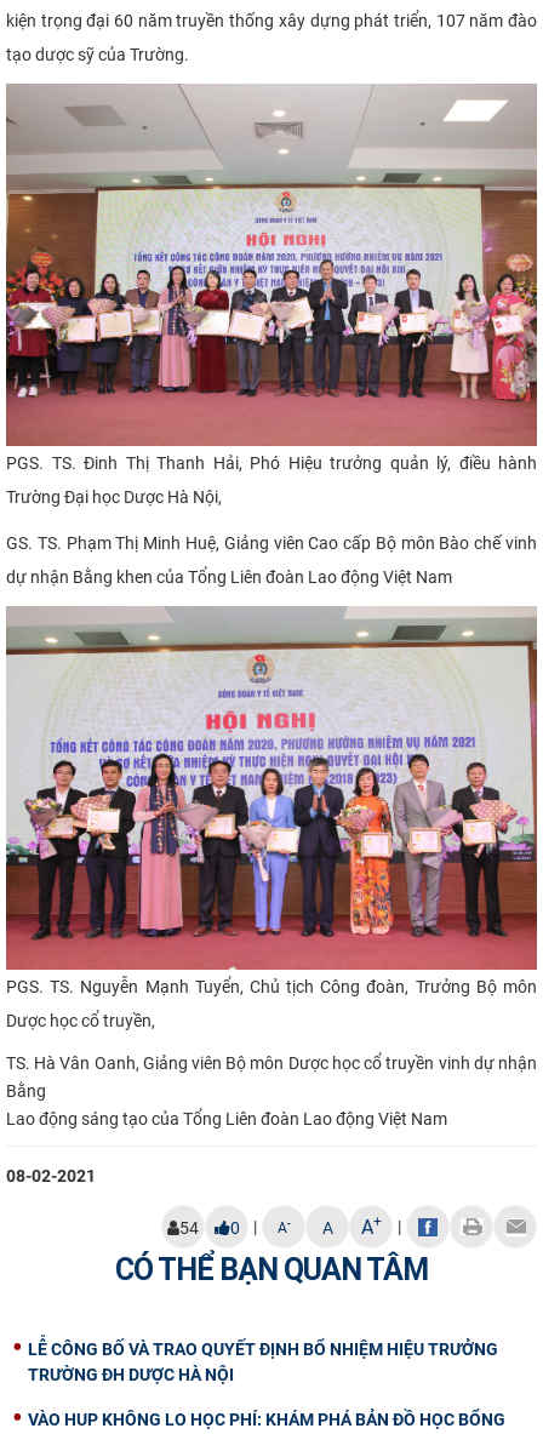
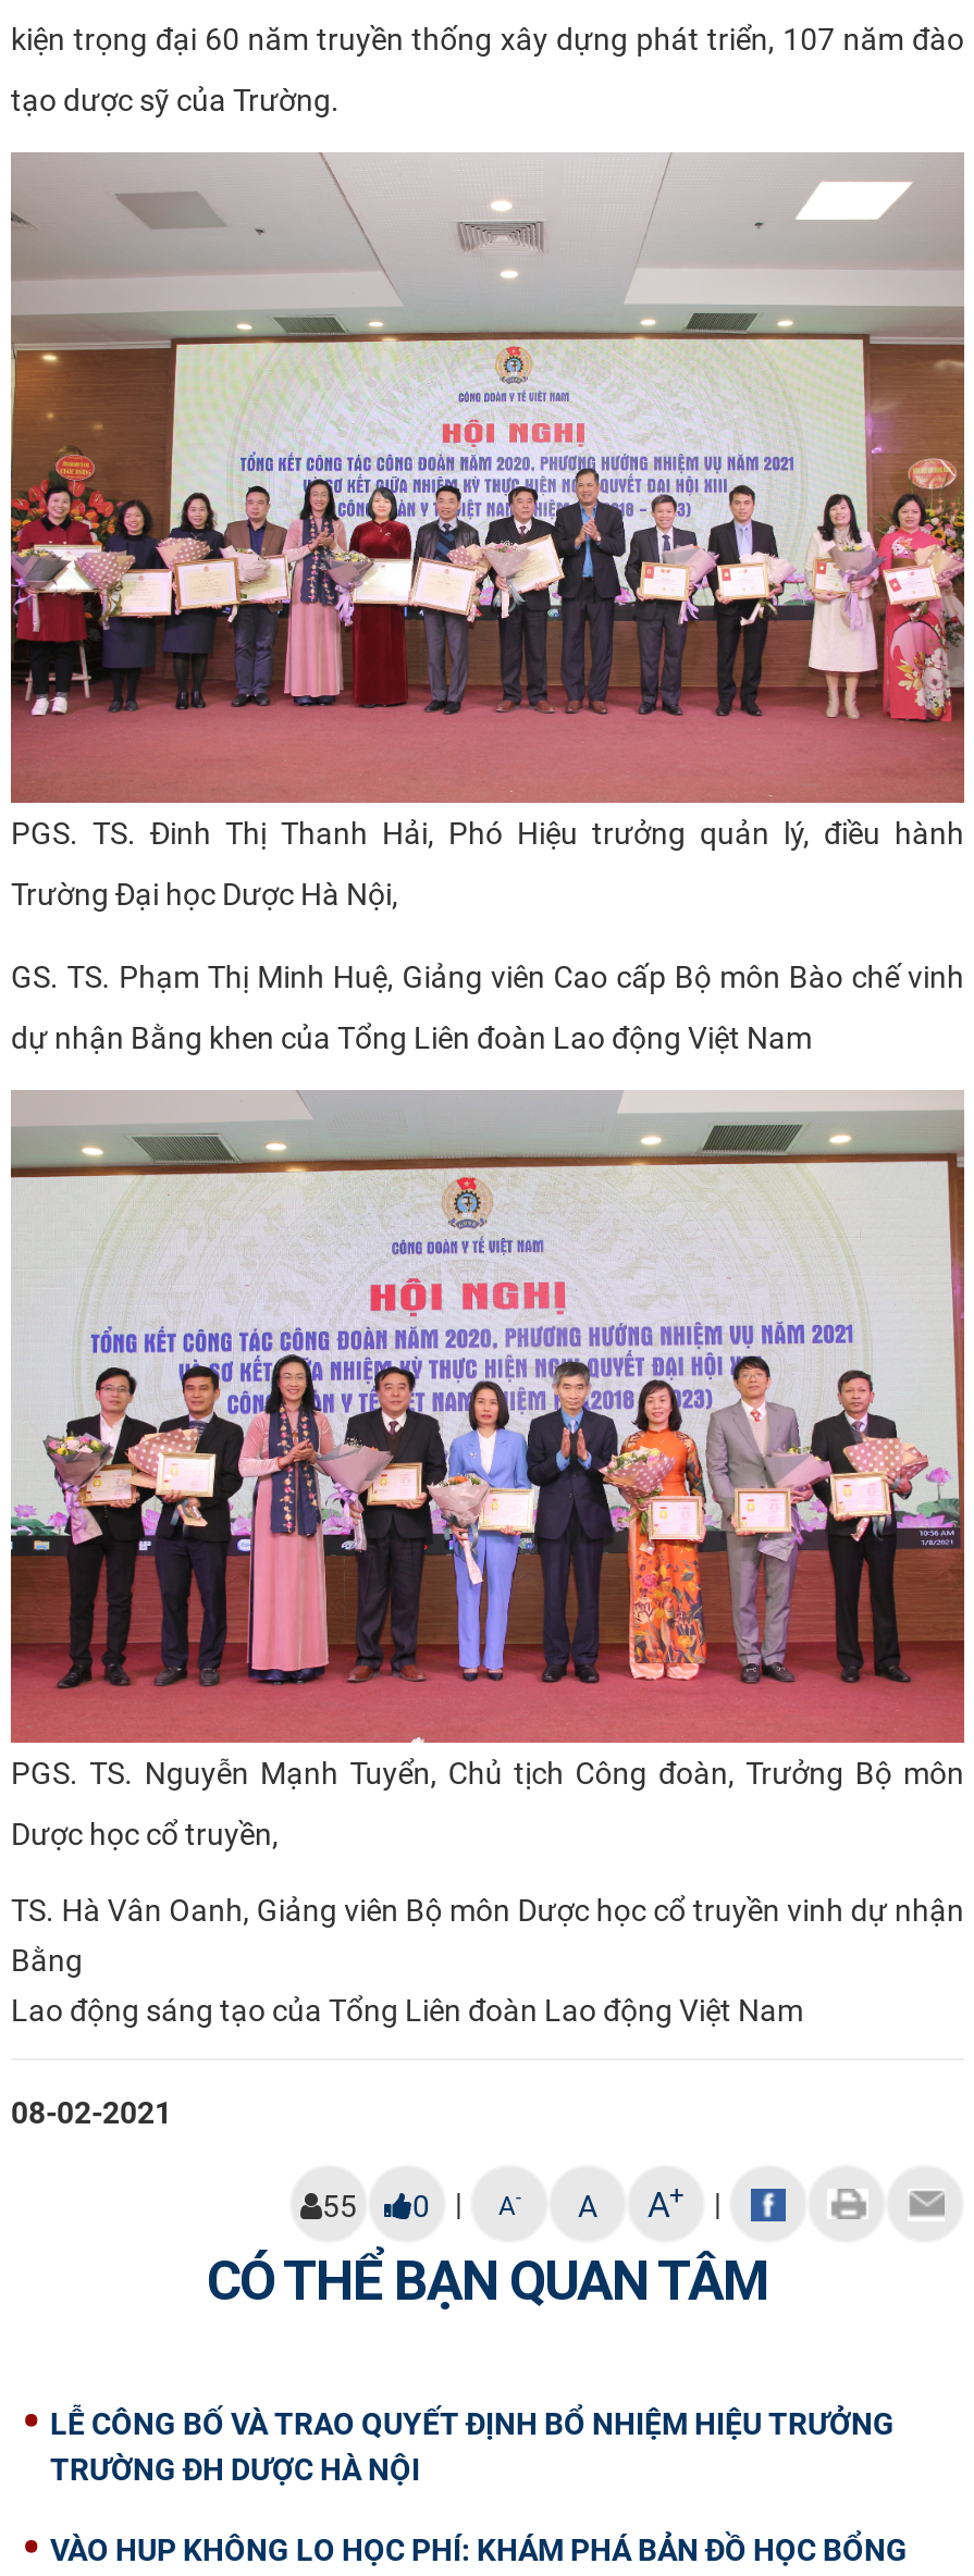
[179,1218,199,1238] 54 -> [322,2189,357,2223] 55

